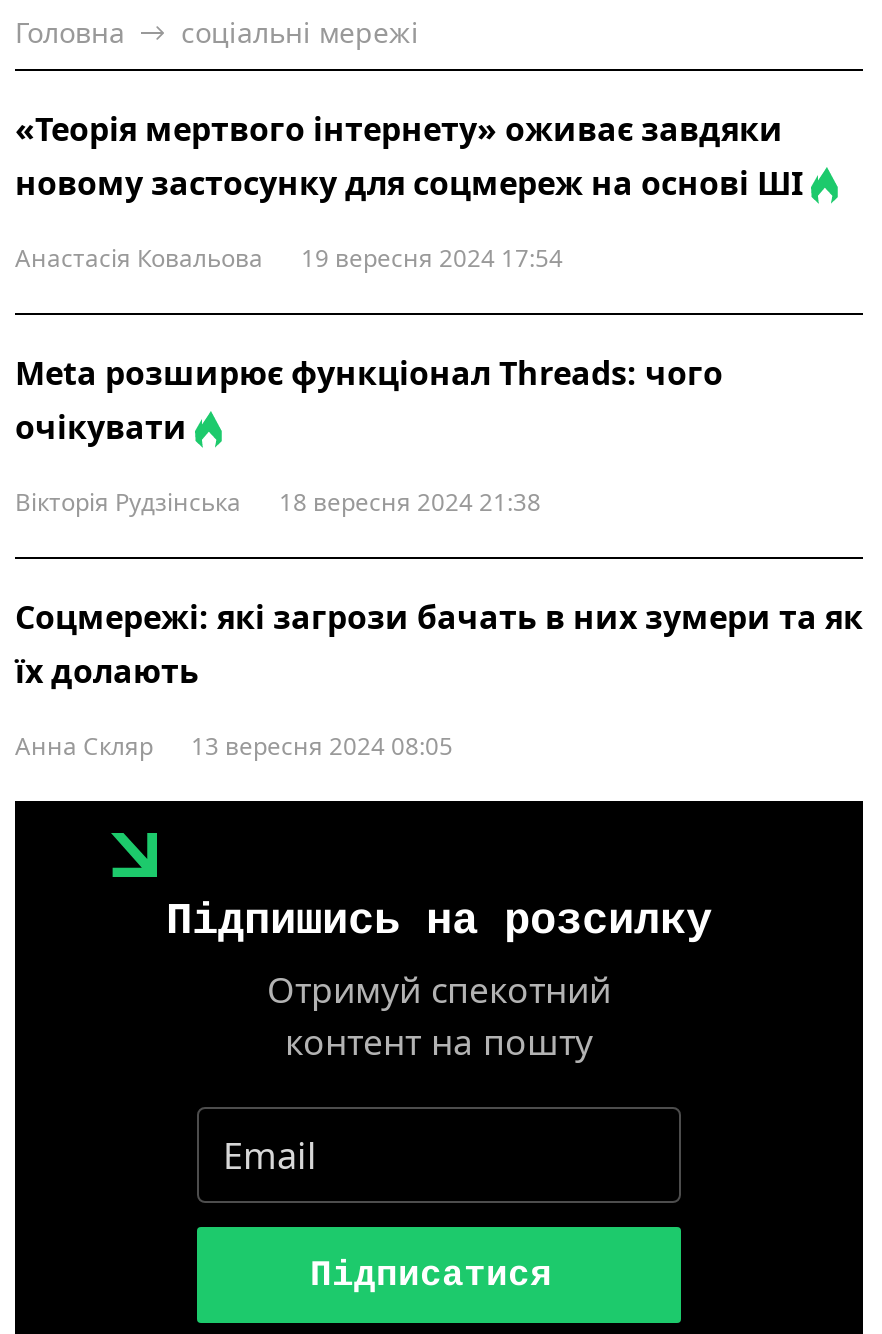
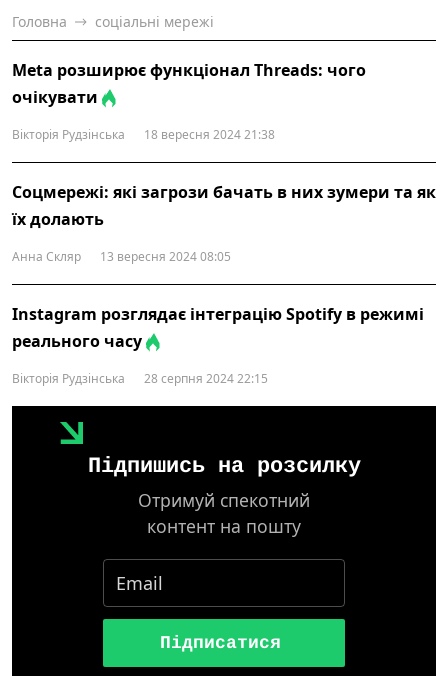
[15,107,811,275] «Теорія мертвого інтернету» оживає завдяки | новому застосунку для соцмереж на основі ШІ | Анастасія Ковальова | 19 вересня 2024 17:54 -> none
moved [15,351,863,763] -> [12,59,436,265]: Meta розширює функціонал Threads: чого | очікувати | Вікторія Рудзінська | 18 вересня 2024 21:38 | Соцмережі: які загрози бачать в них зумери та як | їх долають | Анна Скляр | 13 вересня 2024 08:05
none -> [12,303,424,387] Instagram розглядає інтеграцію Spotify в режимі | реального часу | Вікторія Рудзінська | 28 серпня 2024 22:15

